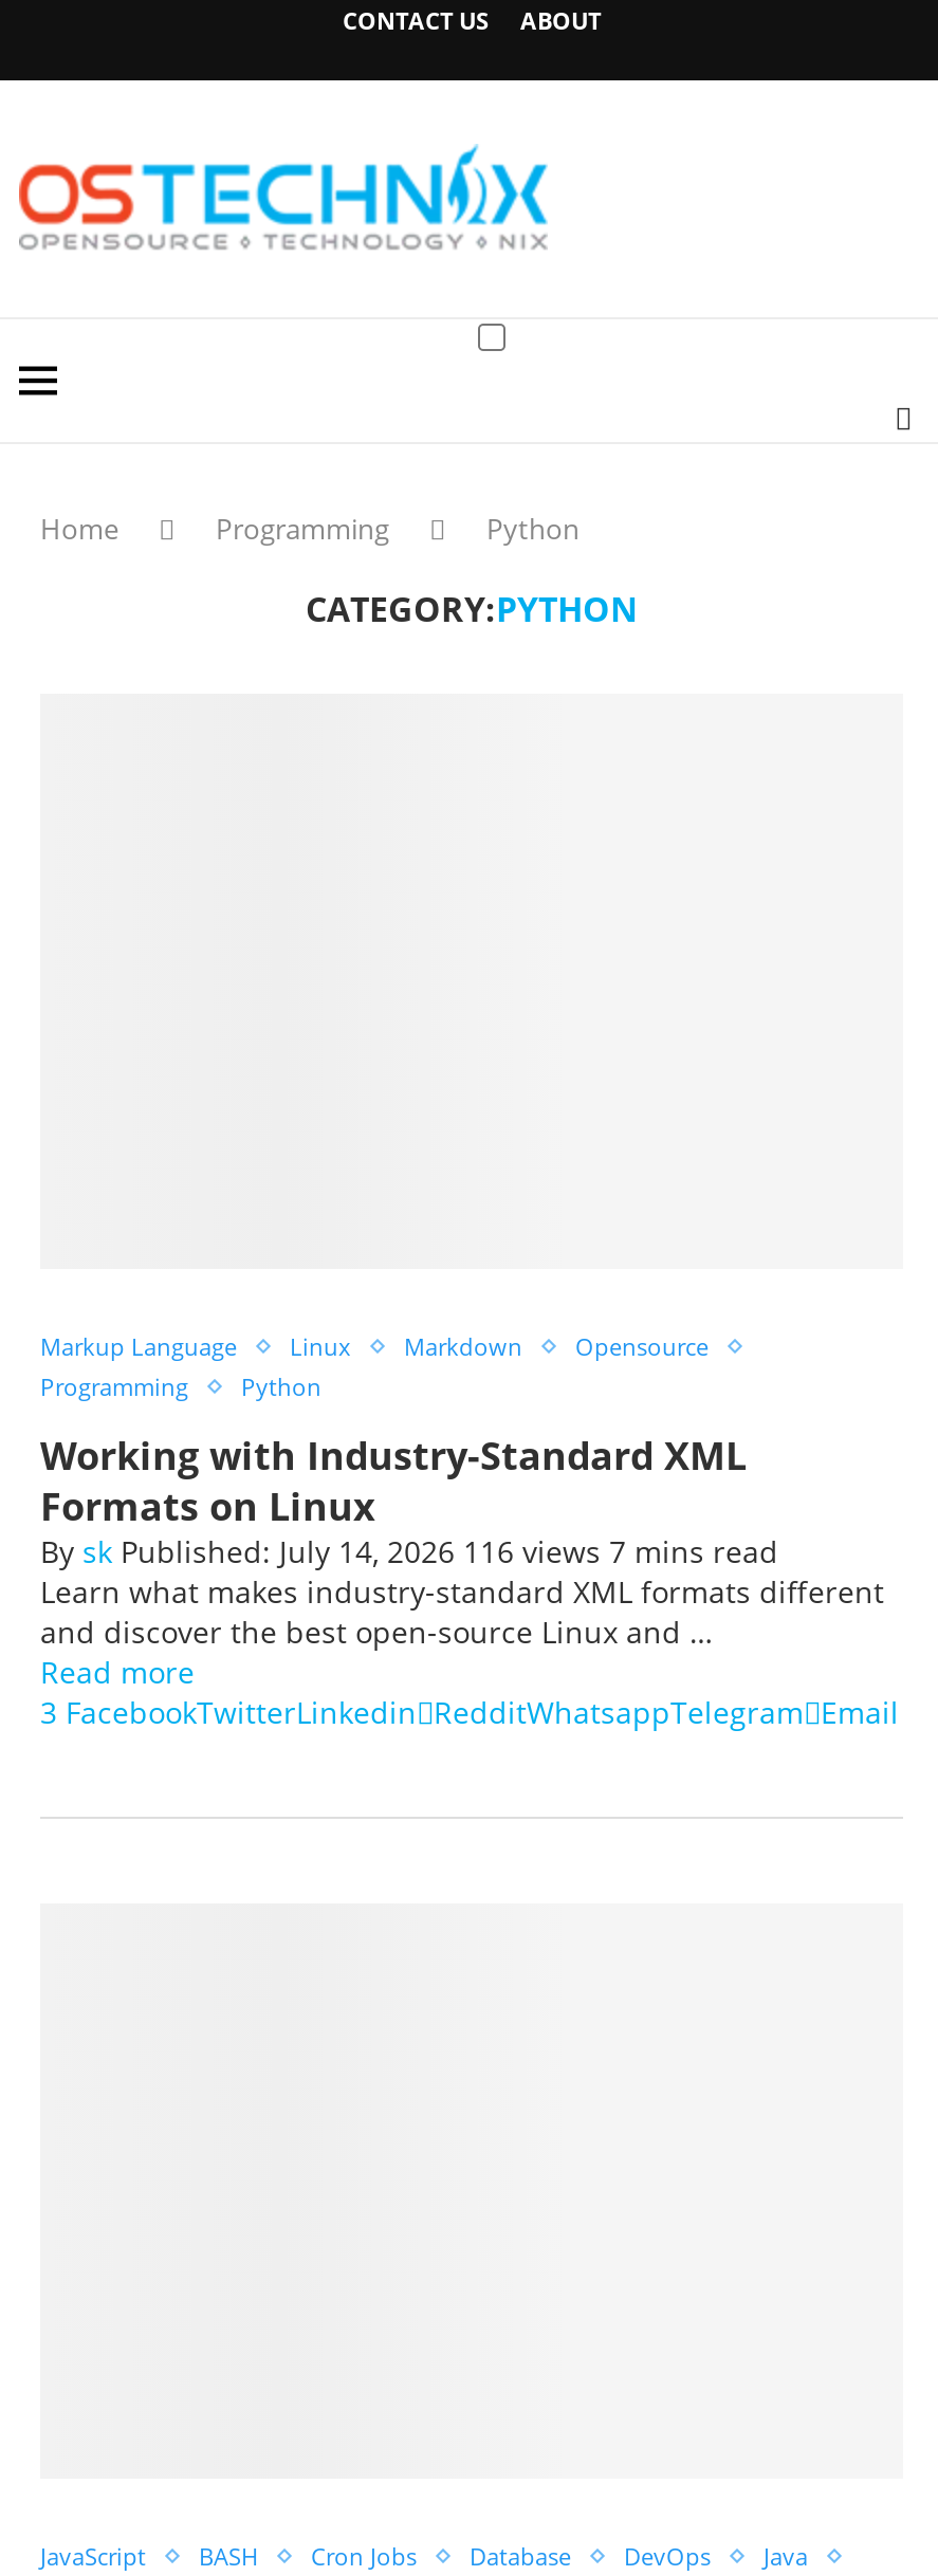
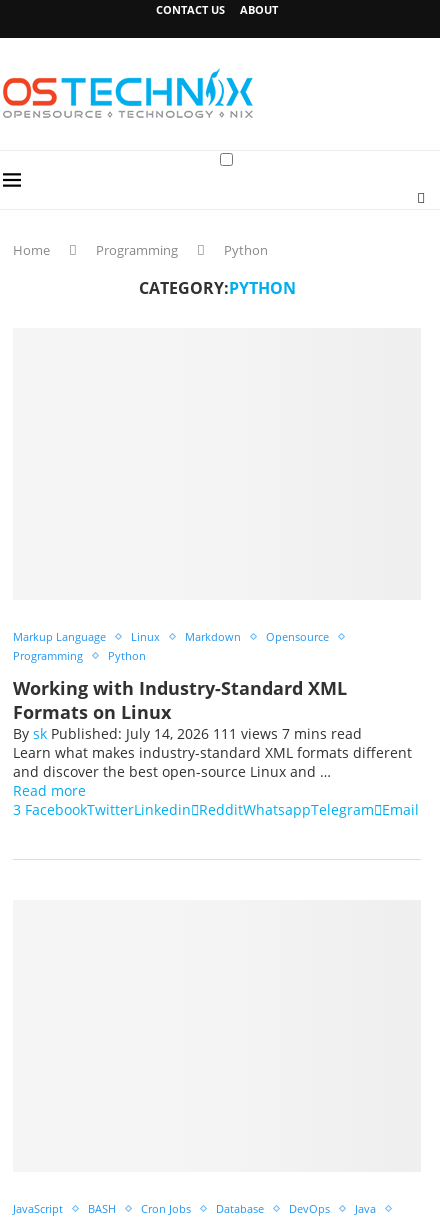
[40,1531,778,1571] By sk Published: July 14, 2026 116 views 7 mins read -> [13,724,362,743] By sk Published: July 14, 2026 111 views 7 mins read

